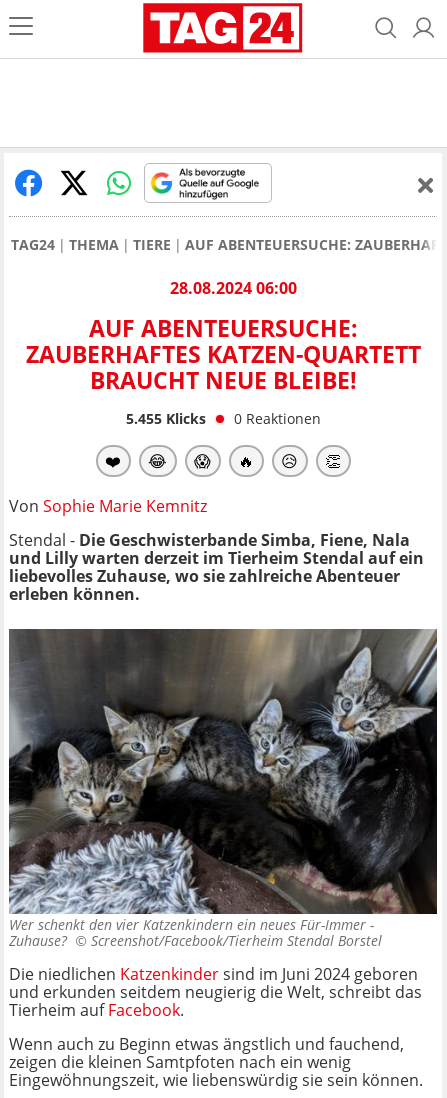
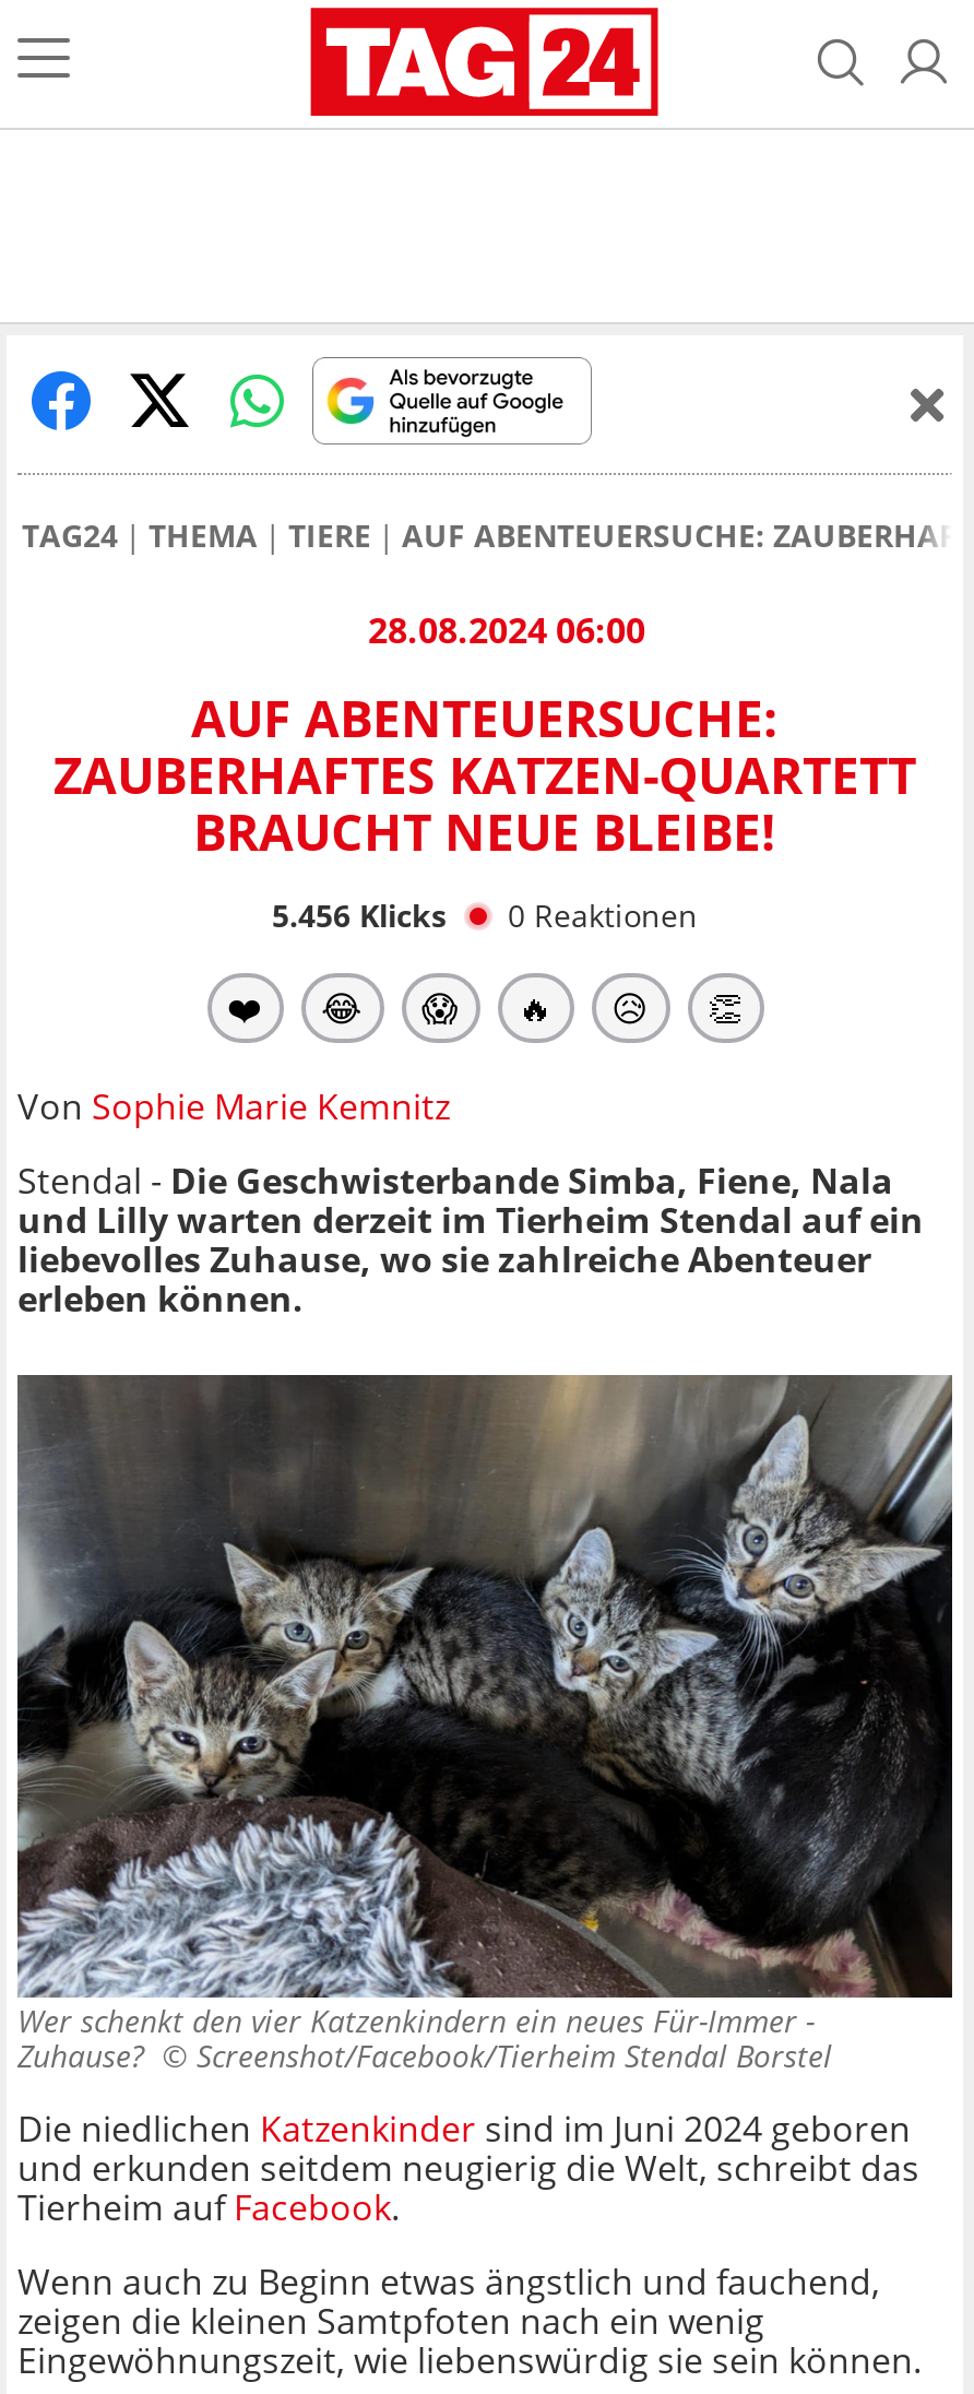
[125,409,320,428] 5.455 Klicks 0 Reaktionen -> [272,894,698,936] 5.456 Klicks 0 Reaktionen

